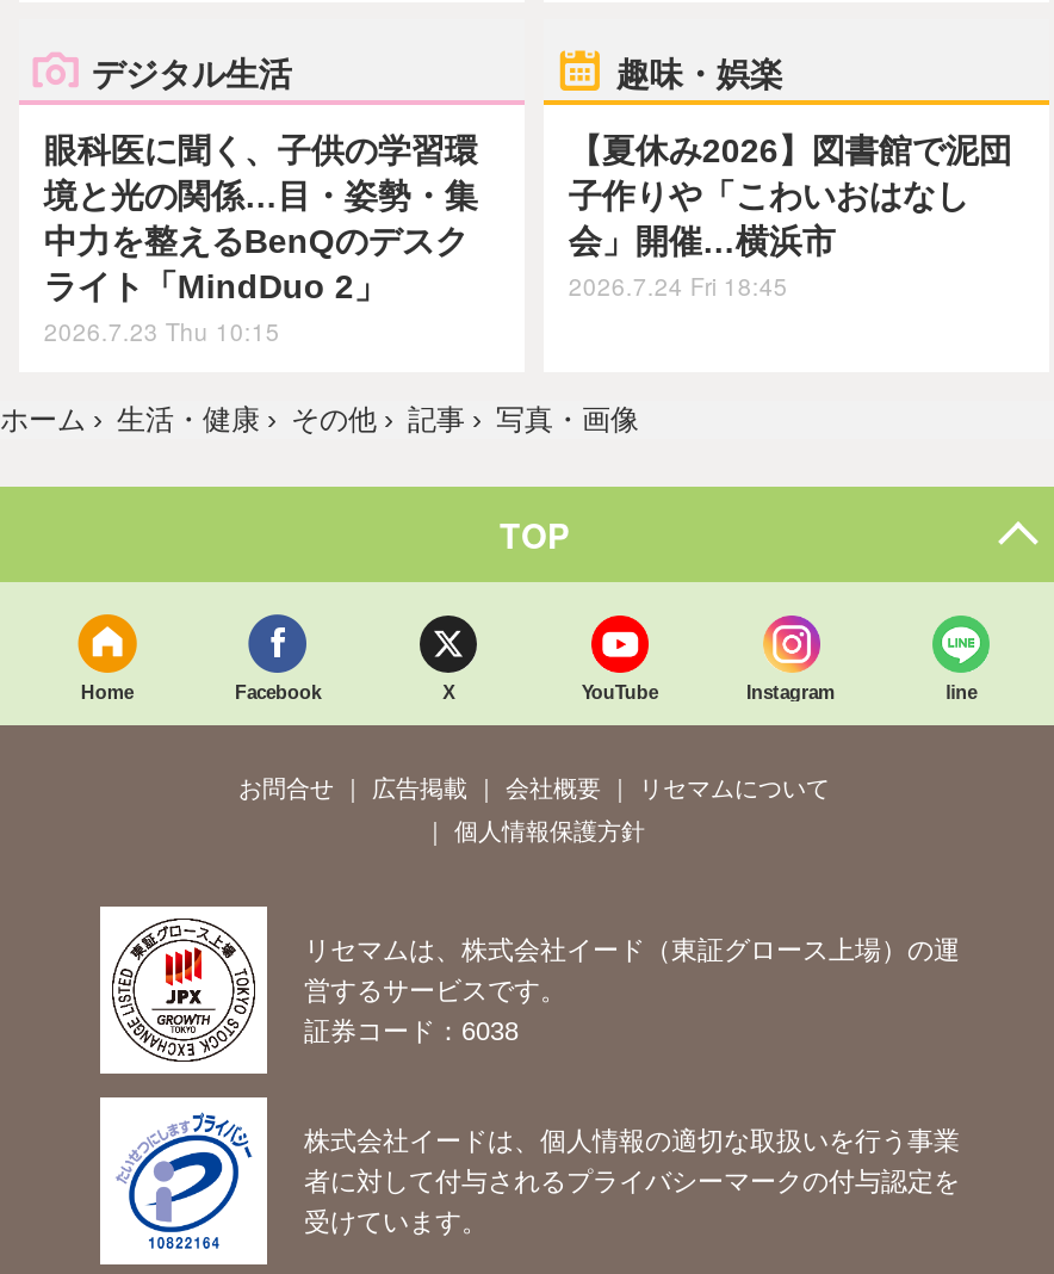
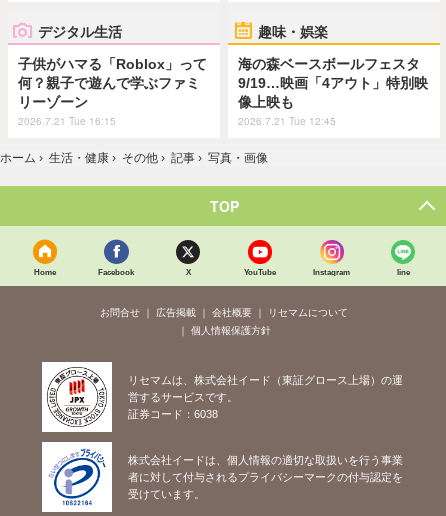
[44,131,478,348] 眼科医に聞く、子供の学習環 | 境と光の関係…目・姿勢・集 | 中力を整えるBenQのデスク | ライト「MindDuo 2」 | 2026.7.23 Thu 10:15 -> [18,56,207,128] 子供がハマる「Roblox」って | 何？親子で遊んで学ぶファミ | リーゾーン | 2026.7.21 Tue 16:15
[568,131,1012,303] 【夏休み2026】図書館で泥団 | 子作りや「こわいおはなし | 会」開催…横浜市 | 2026.7.24 Fri 18:45 -> [238,56,428,128] 海の森ベースボールフェスタ | 9/19…映画「4アウト」特別映 | 像上映も | 2026.7.21 Tue 12:45

